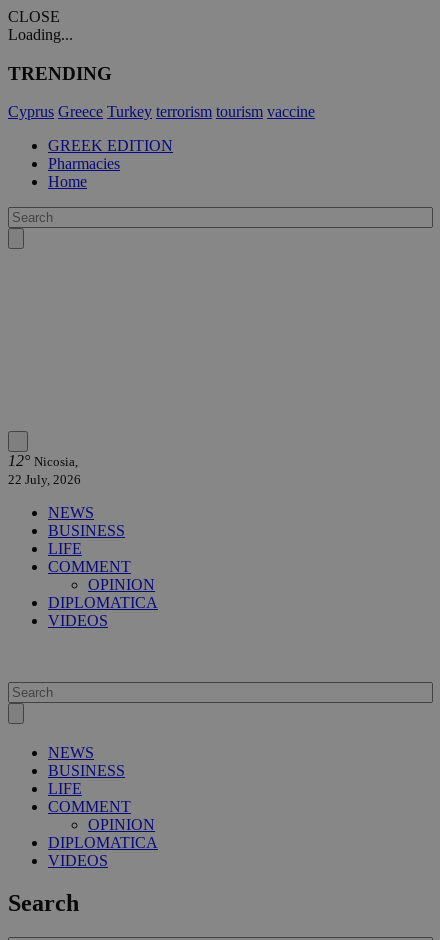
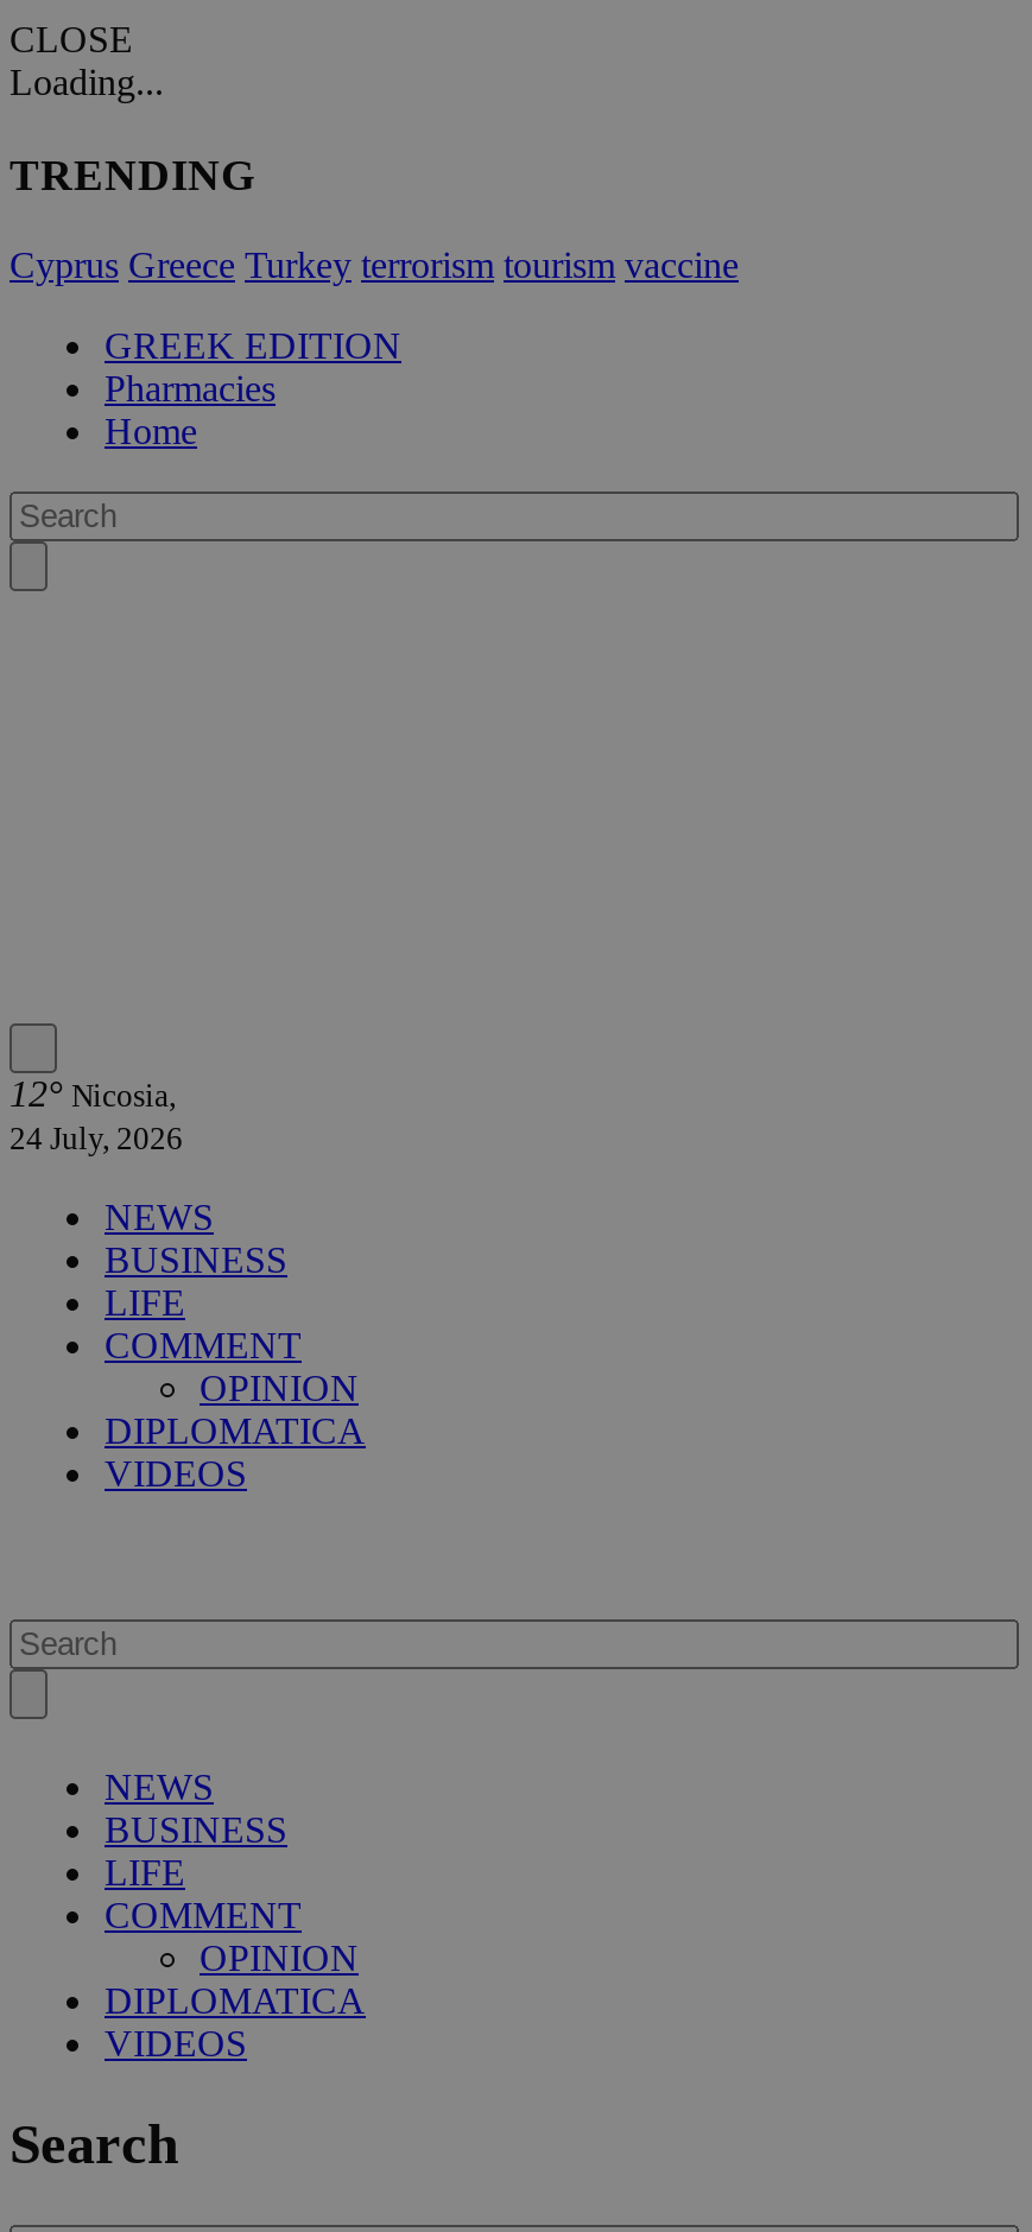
[8,472,81,487] 22 July, 2026 -> [10,1122,183,1157] 24 July, 2026

